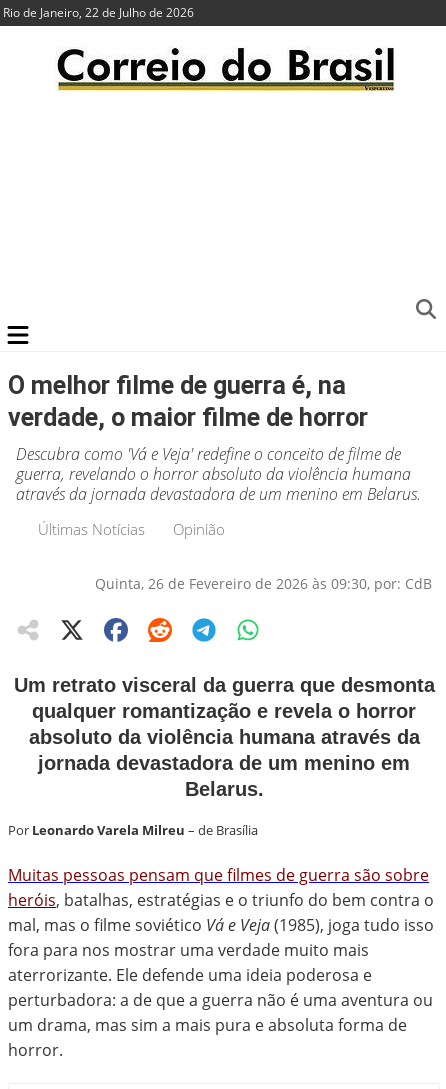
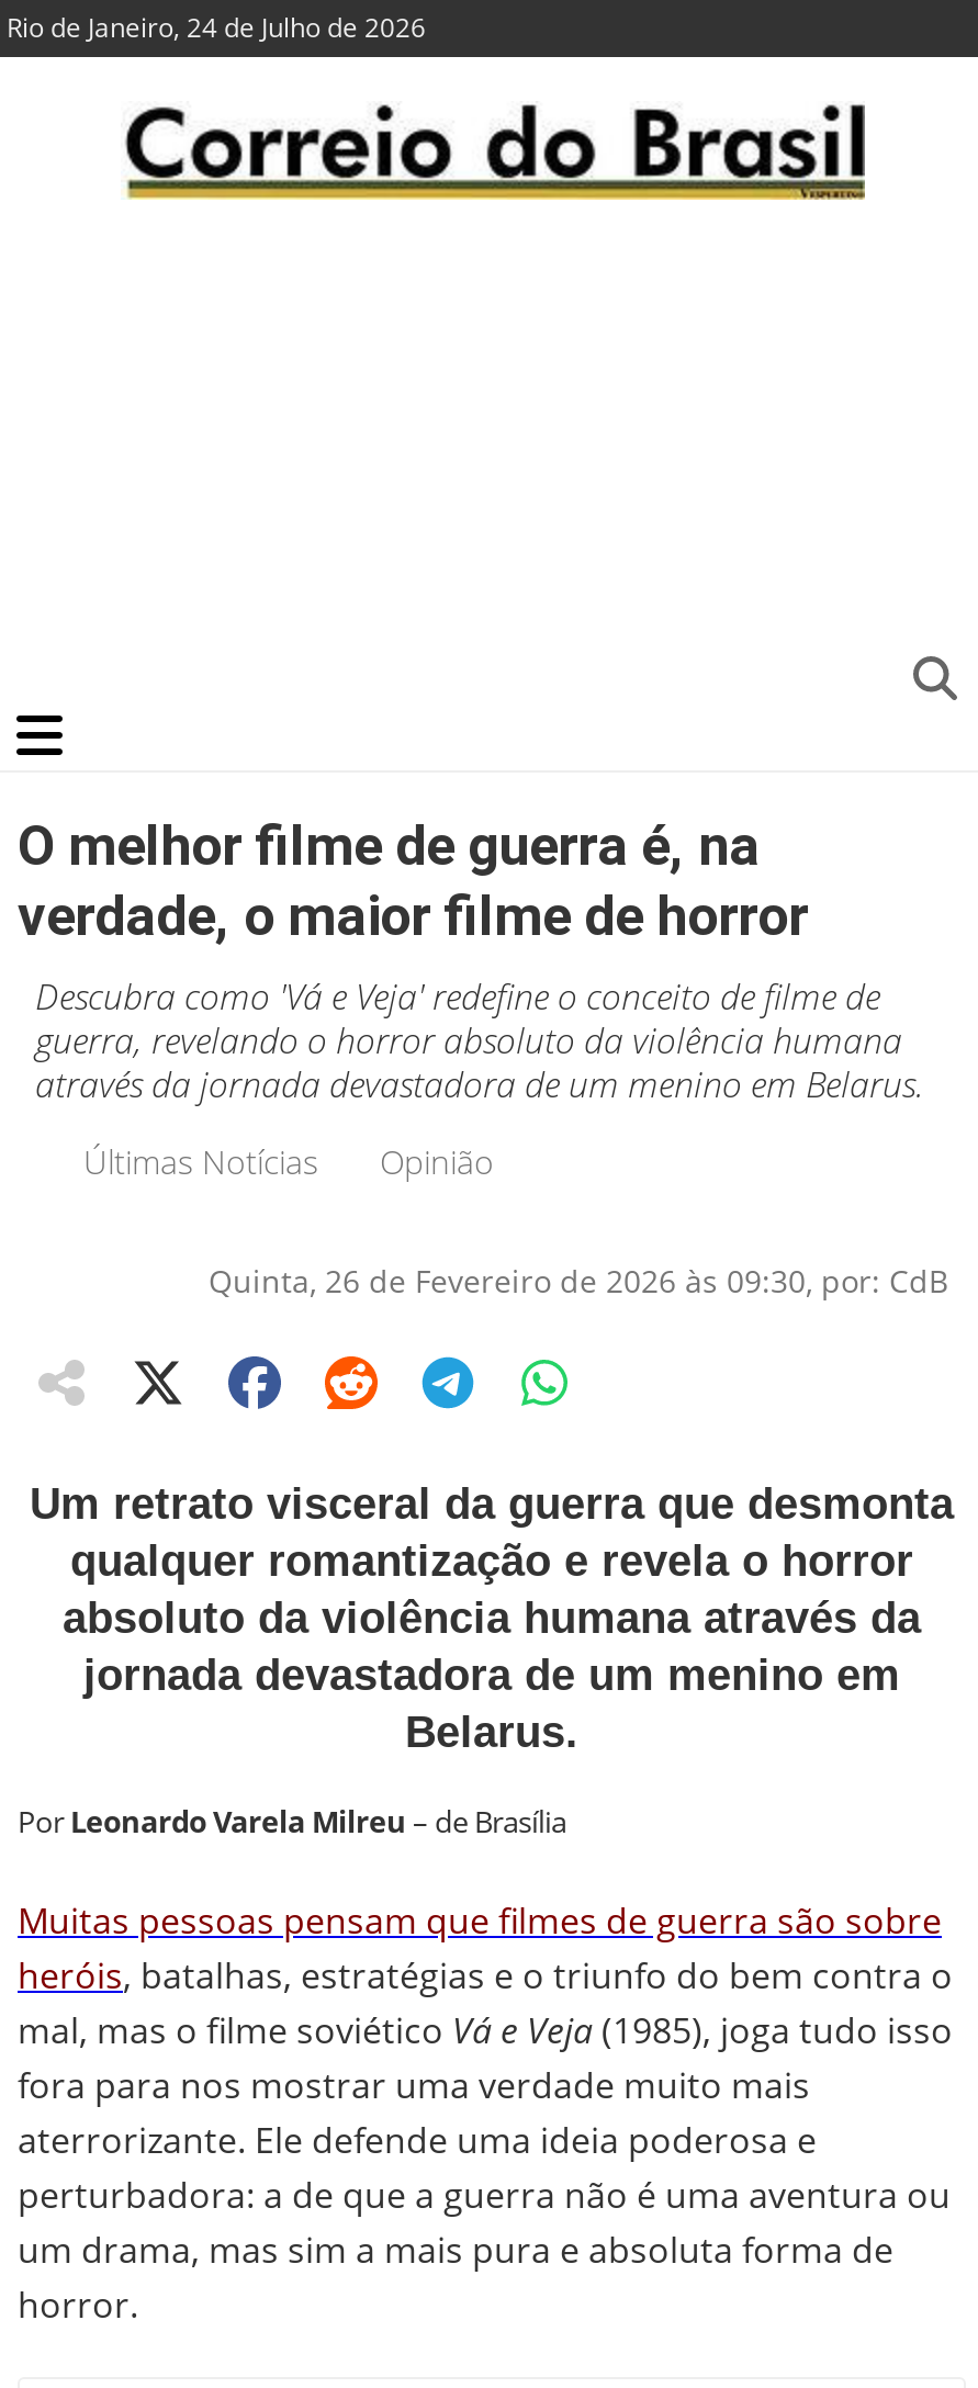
[3,4,194,21] Rio de Janeiro, 22 de Julho de 2026 -> [7,9,426,46] Rio de Janeiro, 24 de Julho de 2026

